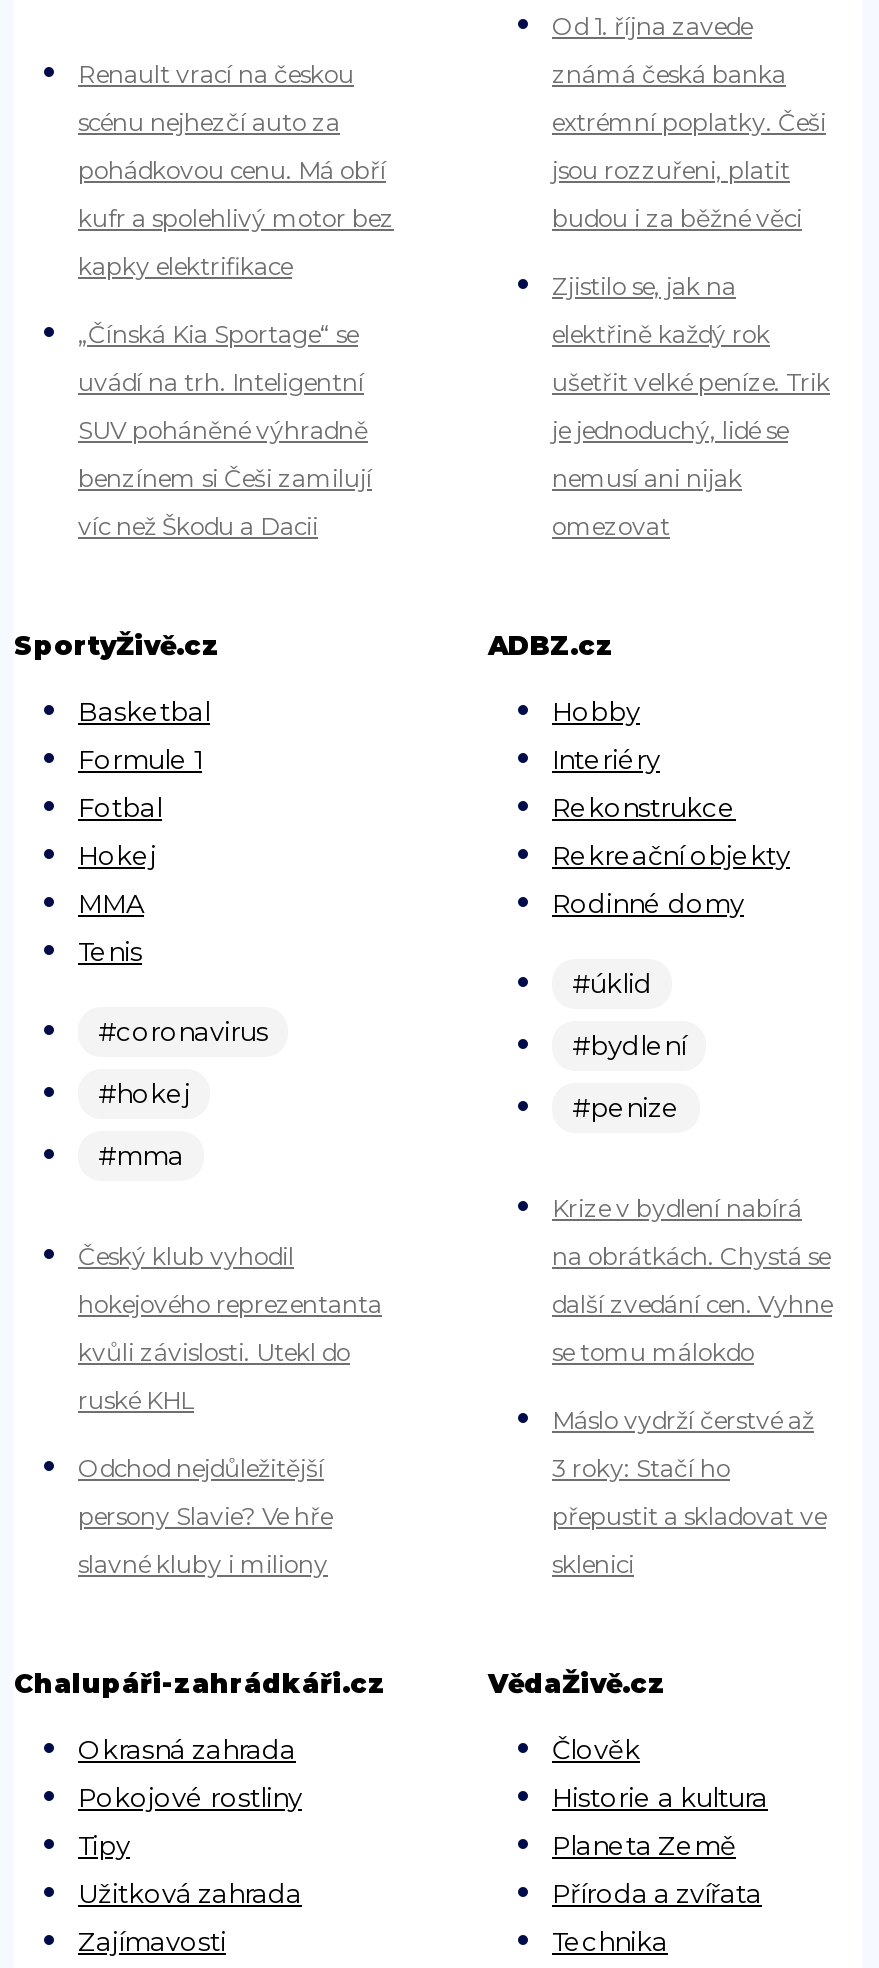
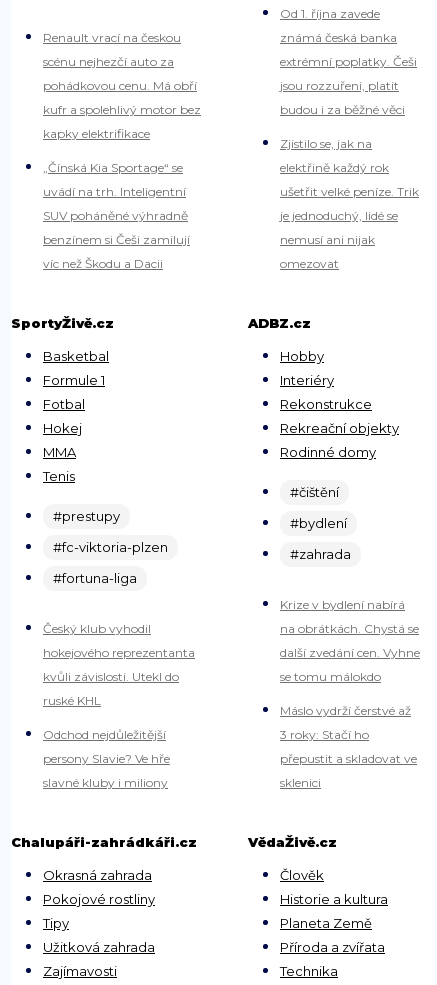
[572,968,652,1000] #úklid -> [290,484,339,500] #čištění
[98,1016,268,1048] #coronavirus -> [53,508,120,524] #prestupy
[98,1078,190,1110] #hokej -> [53,539,168,555] #fc-viktoria-plzen
[572,1092,680,1124] #penize -> [290,546,351,562] #zahrada
[98,1140,184,1172] #mma -> [53,570,137,586] #fortuna-liga

